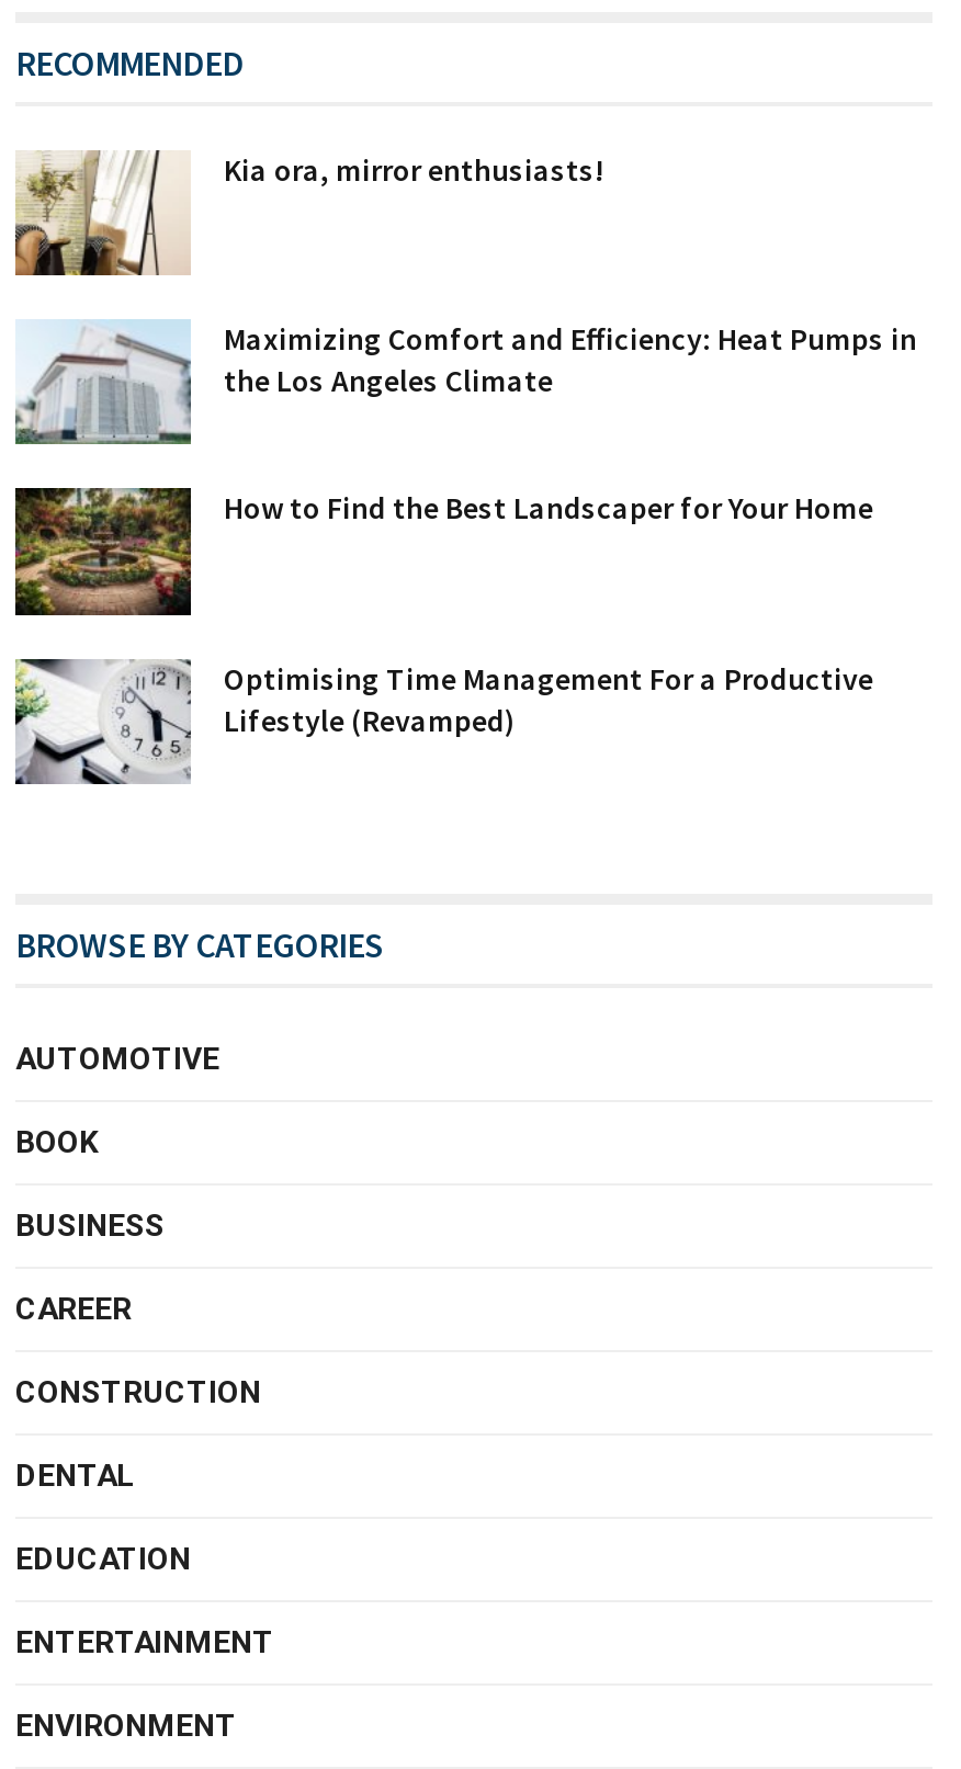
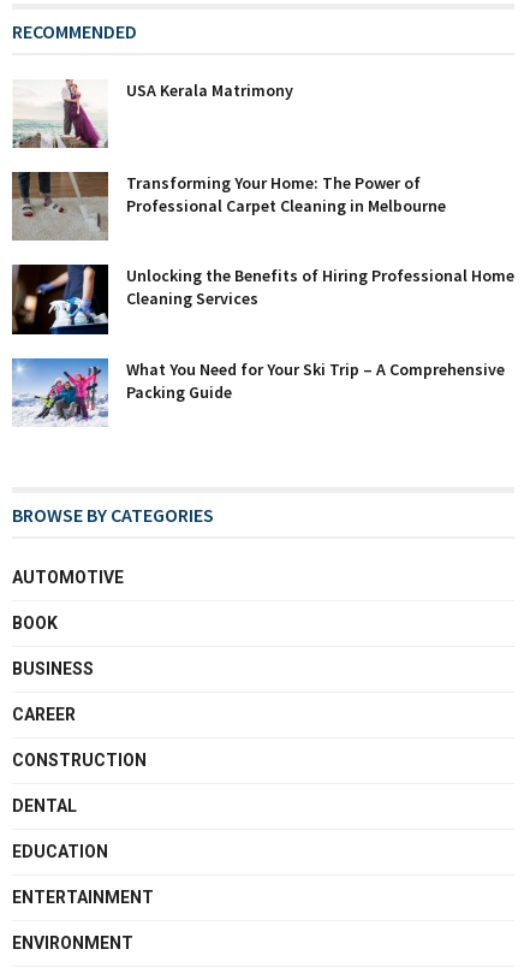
[13,148,603,277] [image] | Kia ora, mirror enthusiasts! -> [12,78,293,149] [image] | USA Kerala Matrimony
[15,319,917,446] [image] | Maximizing Comfort and Efficiency: Heat Pumps in | the Los Angeles Climate -> [11,171,446,241] [image] | Transforming Your Home: The Power of | Professional Carpet Cleaning in Melbourne
[13,486,873,617] [image] | How to Find the Best Landscaper for Your Home -> [12,263,514,336] [image] | Unlocking the Benefits of Hiring Professional Home | Cleaning Services
[13,657,873,786] [image] | Optimising Time Management For a Productive | Lifestyle (Revamped) -> [12,357,505,427] [image] | What You Need for Your Ski Trip – A Comprehensive | Packing Guide

